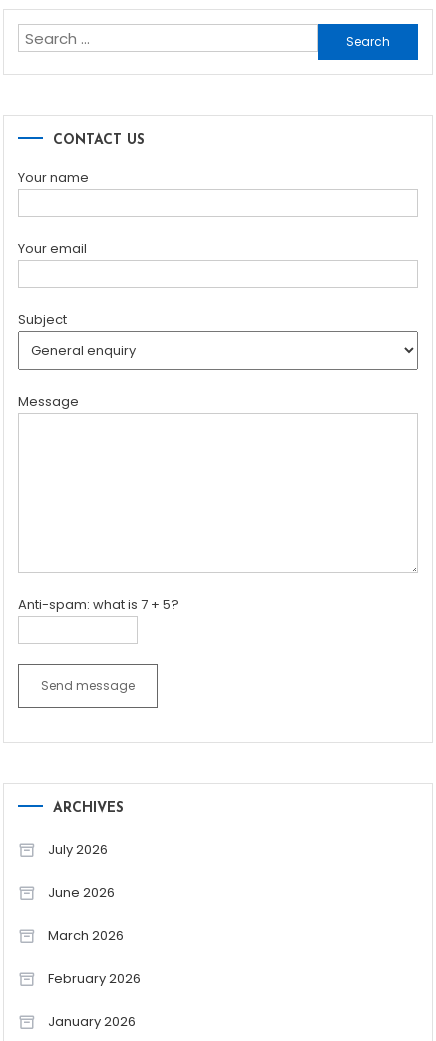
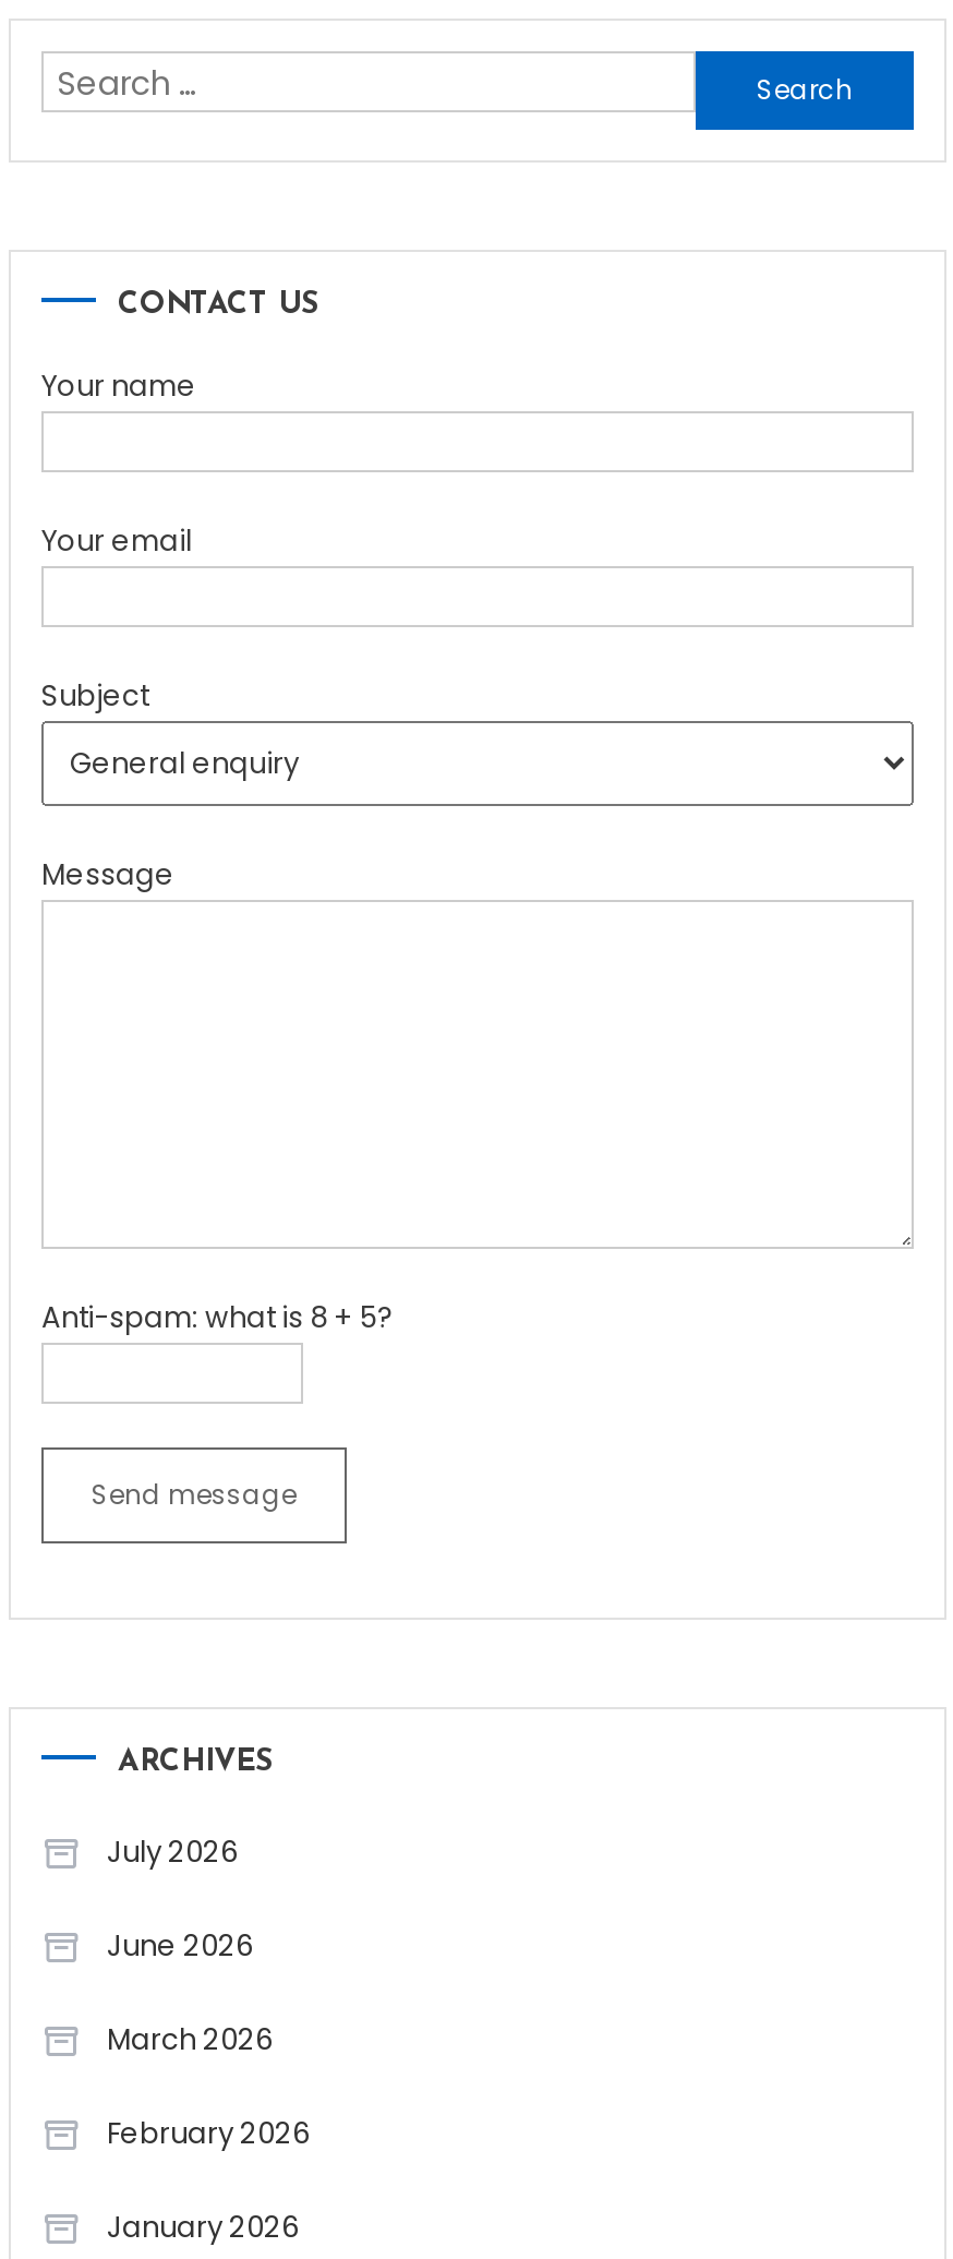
[18,595,179,614] Anti-spam: what is 7 + 5? -> [41,1297,395,1338] Anti-spam: what is 8 + 5?

